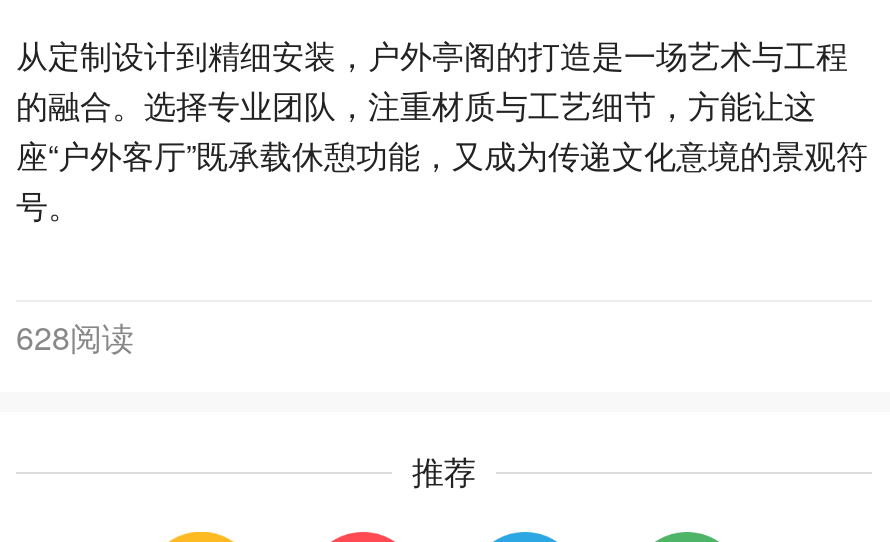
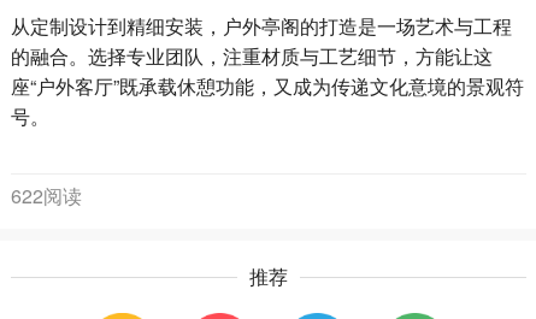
[16,314,134,360] 628阅读 -> [11,182,82,209] 622阅读

